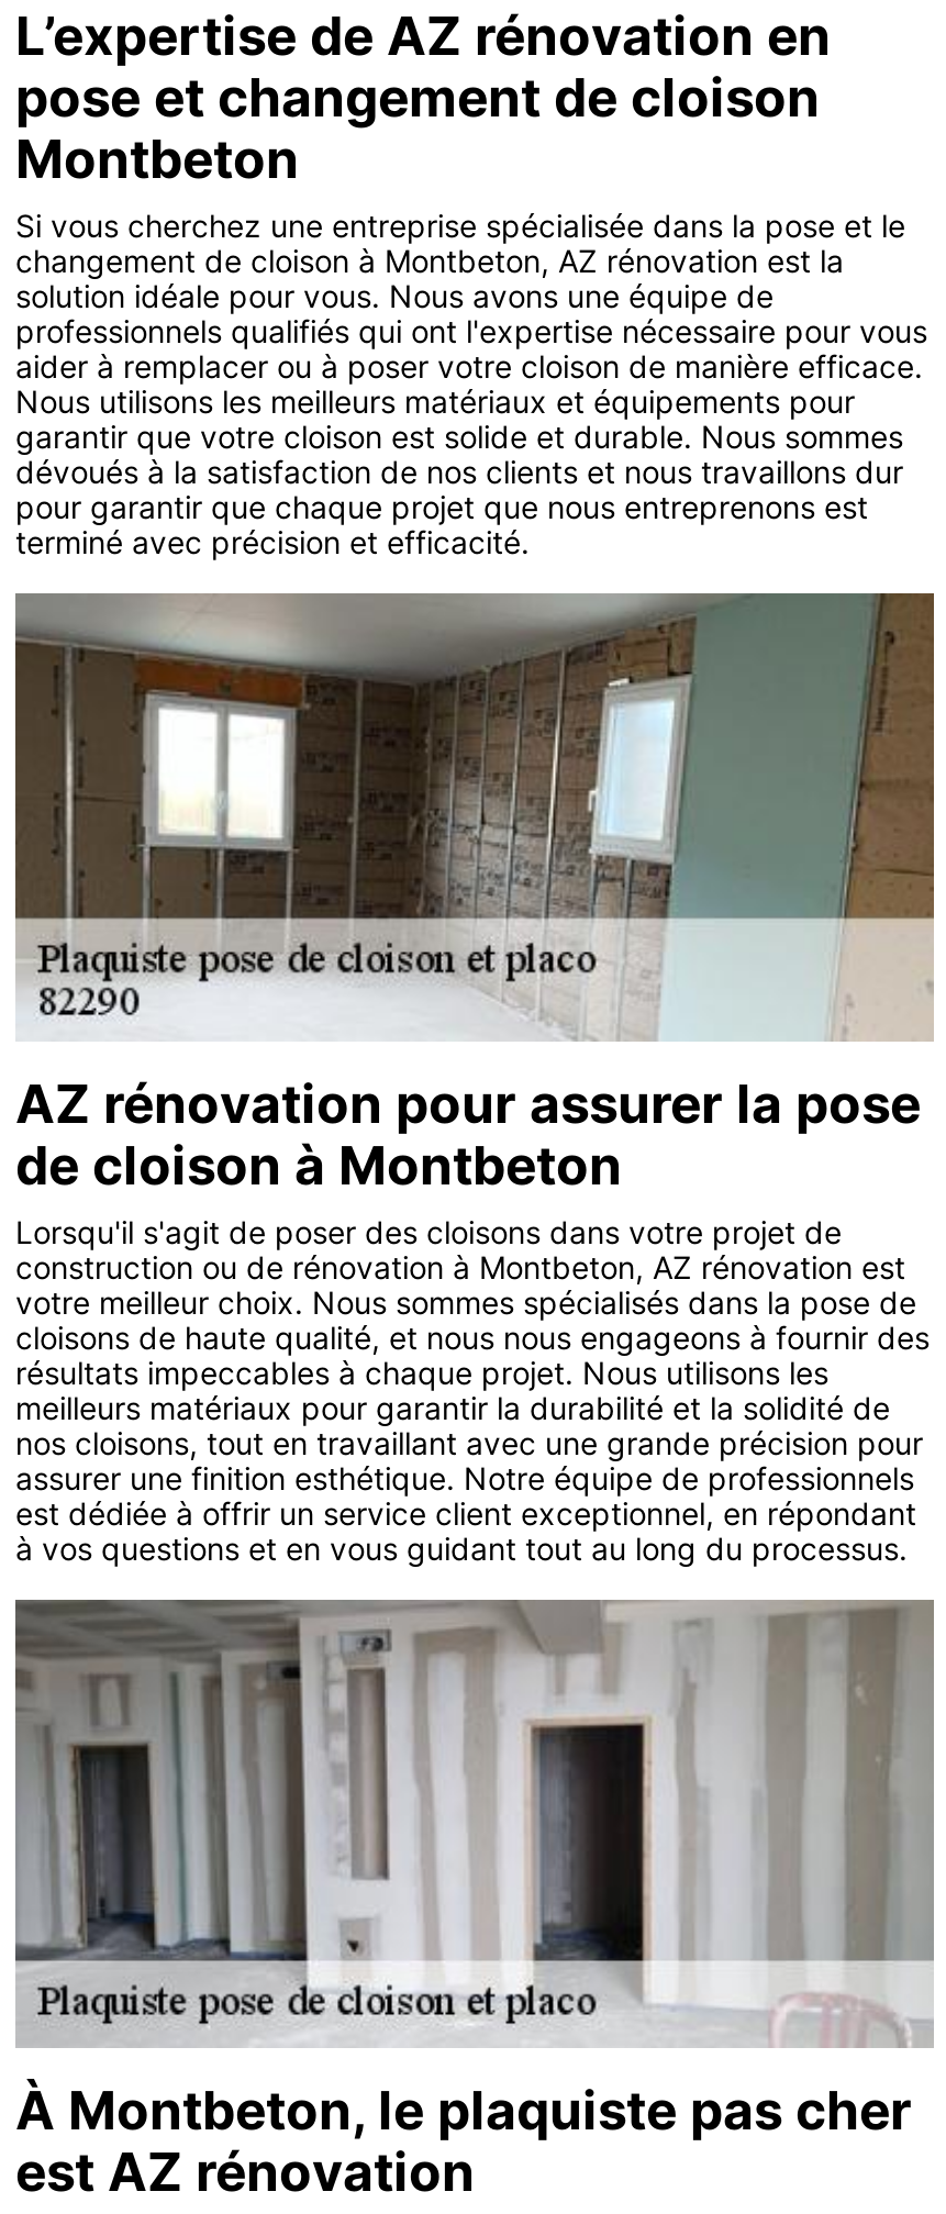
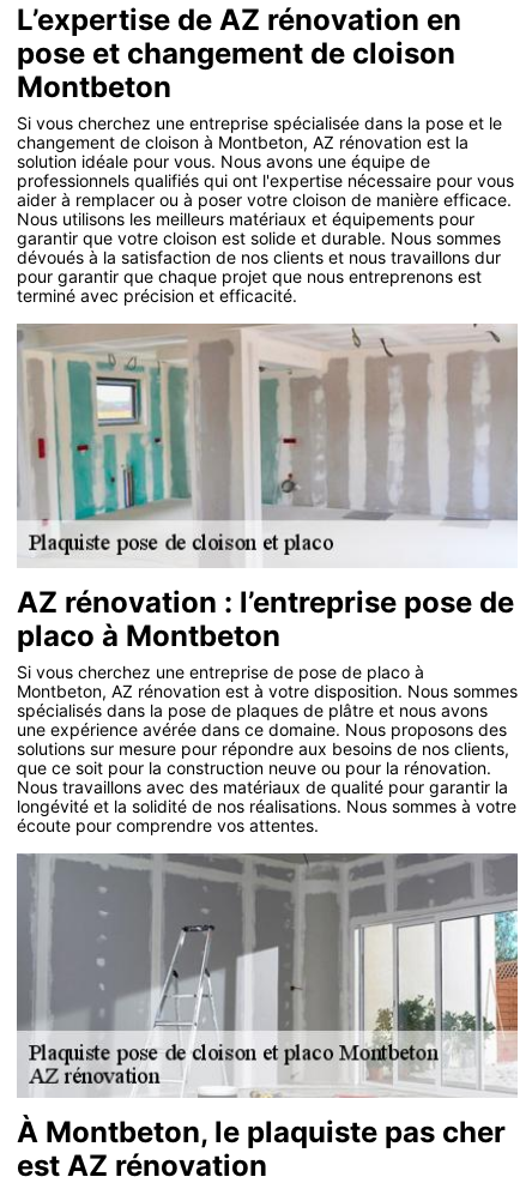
[15,591,934,1567] [image] | AZ rénovation pour assurer la pose | de cloison à Montbeton | Lorsqu'il s'agit de poser des cloisons dans votre projet de | construction ou de rénovation à Montbeton, AZ rénovation est | votre meilleur choix. Nous sommes spécialisés dans la pose de | cloisons de haute qualité, et nous nous engageons à fournir des | résultats impeccables à chaque projet. Nous utilisons les | meilleurs matériaux pour garantir la durabilité et la solidité de | nos cloisons, tout en travaillant avec une grande précision pour | assurer une finition esthétique. Notre équipe de professionnels | est dédiée à offrir un service client exceptionnel, en répondant | à vos questions et en vous guidant tout au long du processus. -> [17,324,518,836] [image] | AZ rénovation : l’entreprise pose de | placo à Montbeton | Si vous cherchez une entreprise de pose de placo à | Montbeton, AZ rénovation est à votre disposition. Nous sommes | spécialisés dans la pose de plaques de plâtre et nous avons | une expérience avérée dans ce domaine. Nous proposons des | solutions sur mesure pour répondre aux besoins de nos clients, | que ce soit pour la construction neuve ou pour la rénovation. | Nous travaillons avec des matériaux de qualité pour garantir la | longévité et la solidité de nos réalisations. Nous sommes à votre | écoute pour comprendre vos attentes.
[15,1600,934,2048] [image] -> [17,864,518,1098] [image]

